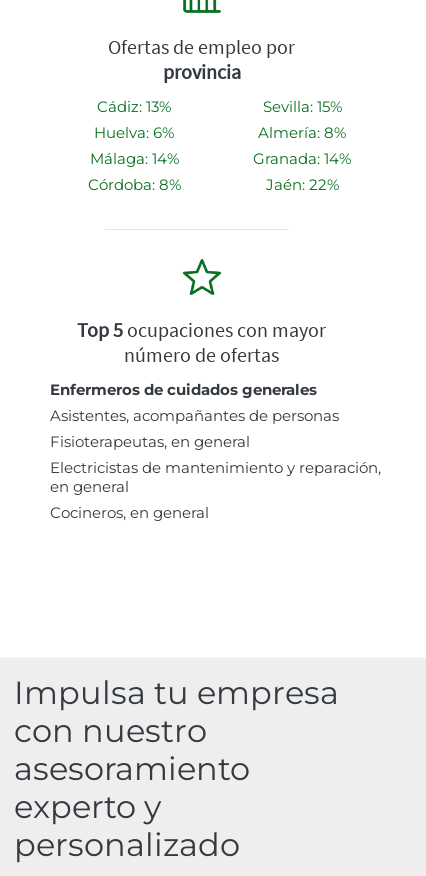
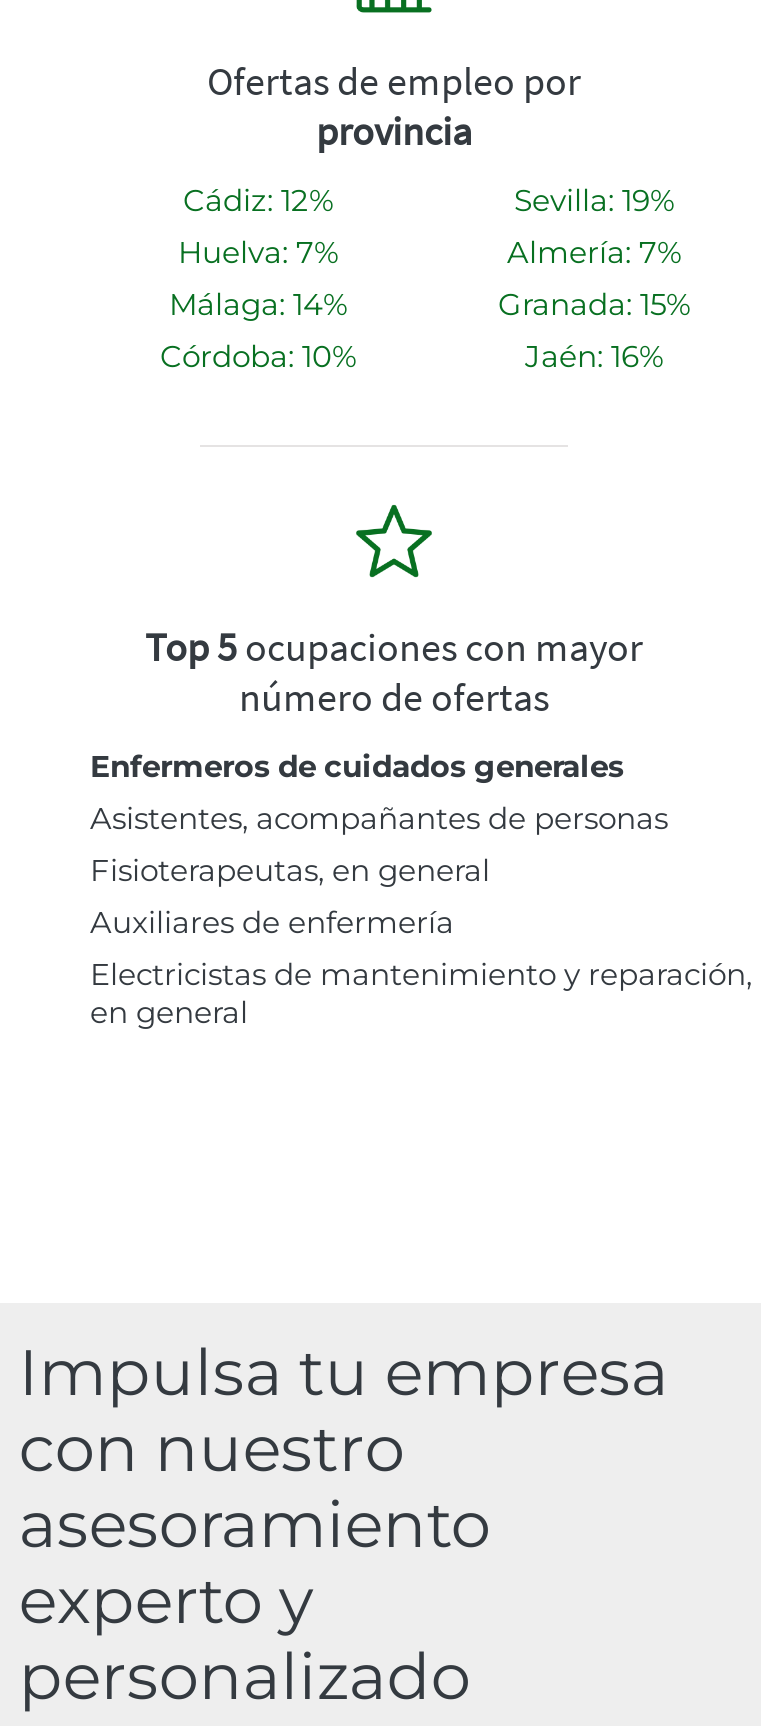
[97,97,171,116] Cádiz: 13% -> [183,181,333,219] Cádiz: 12%
[262,97,341,116] Sevilla: 15% -> [514,181,674,219] Sevilla: 19%
[94,123,174,142] Huelva: 6% -> [178,233,338,271] Huelva: 7%
[258,123,346,142] Almería: 8% -> [507,233,681,271] Almería: 7%
[253,149,351,168] Granada: 14% -> [498,285,690,323] Granada: 15%
[87,175,180,194] Córdoba: 8% -> [160,337,356,375] Córdoba: 10%
[265,175,338,194] Jaén: 22% -> [525,337,663,375] Jaén: 16%
none -> [90,903,454,941] Auxiliares de enfermería
moved [50,458,381,496] -> [90,955,752,1031]: Electricistas de mantenimiento y reparación, | en general
[50,503,209,522] Cocineros, en general -> none

